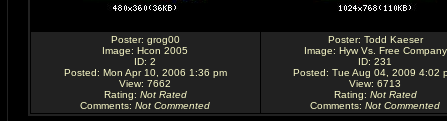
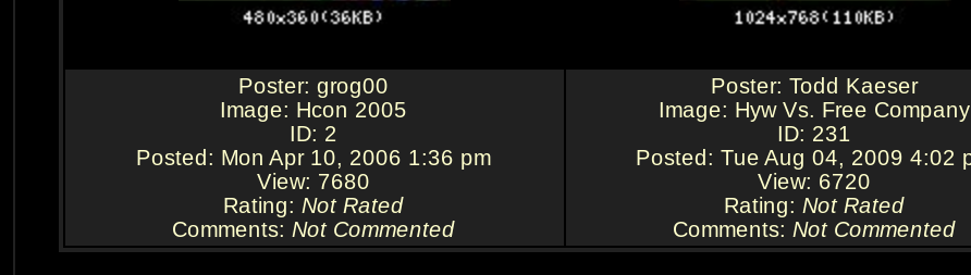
[119,78,171,89] View: 7662 -> [257,170,370,193] View: 7680
[349,78,401,89] View: 6713 -> [758,170,871,193] View: 6720

